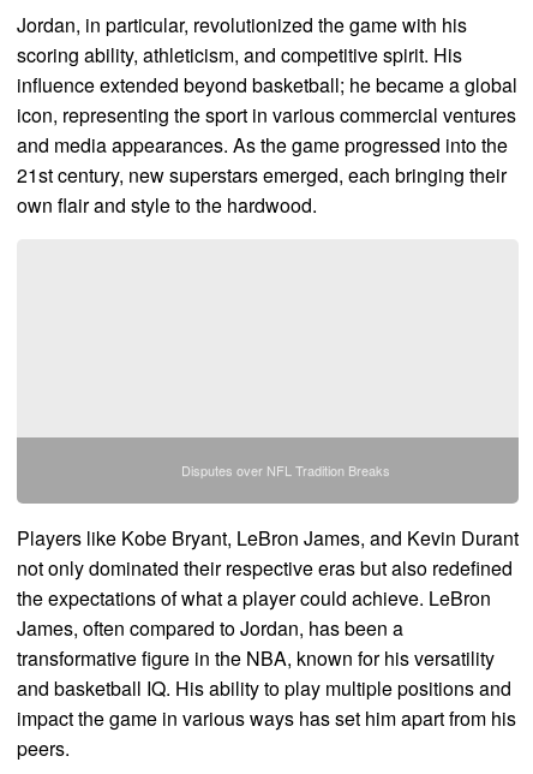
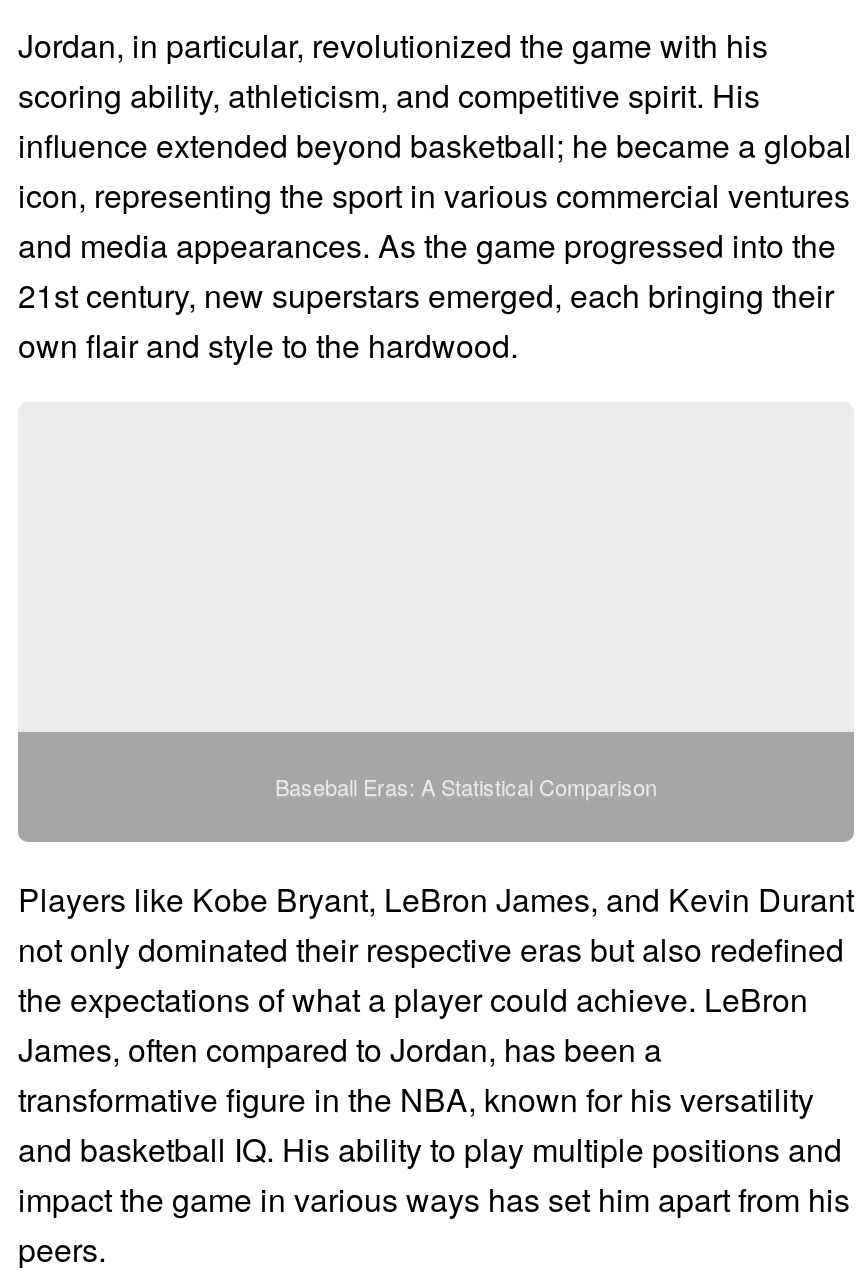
[181,460,390,479] Disputes over NFL Tradition Breaks -> [275,770,657,802] Baseball Eras: A Statistical Comparison

